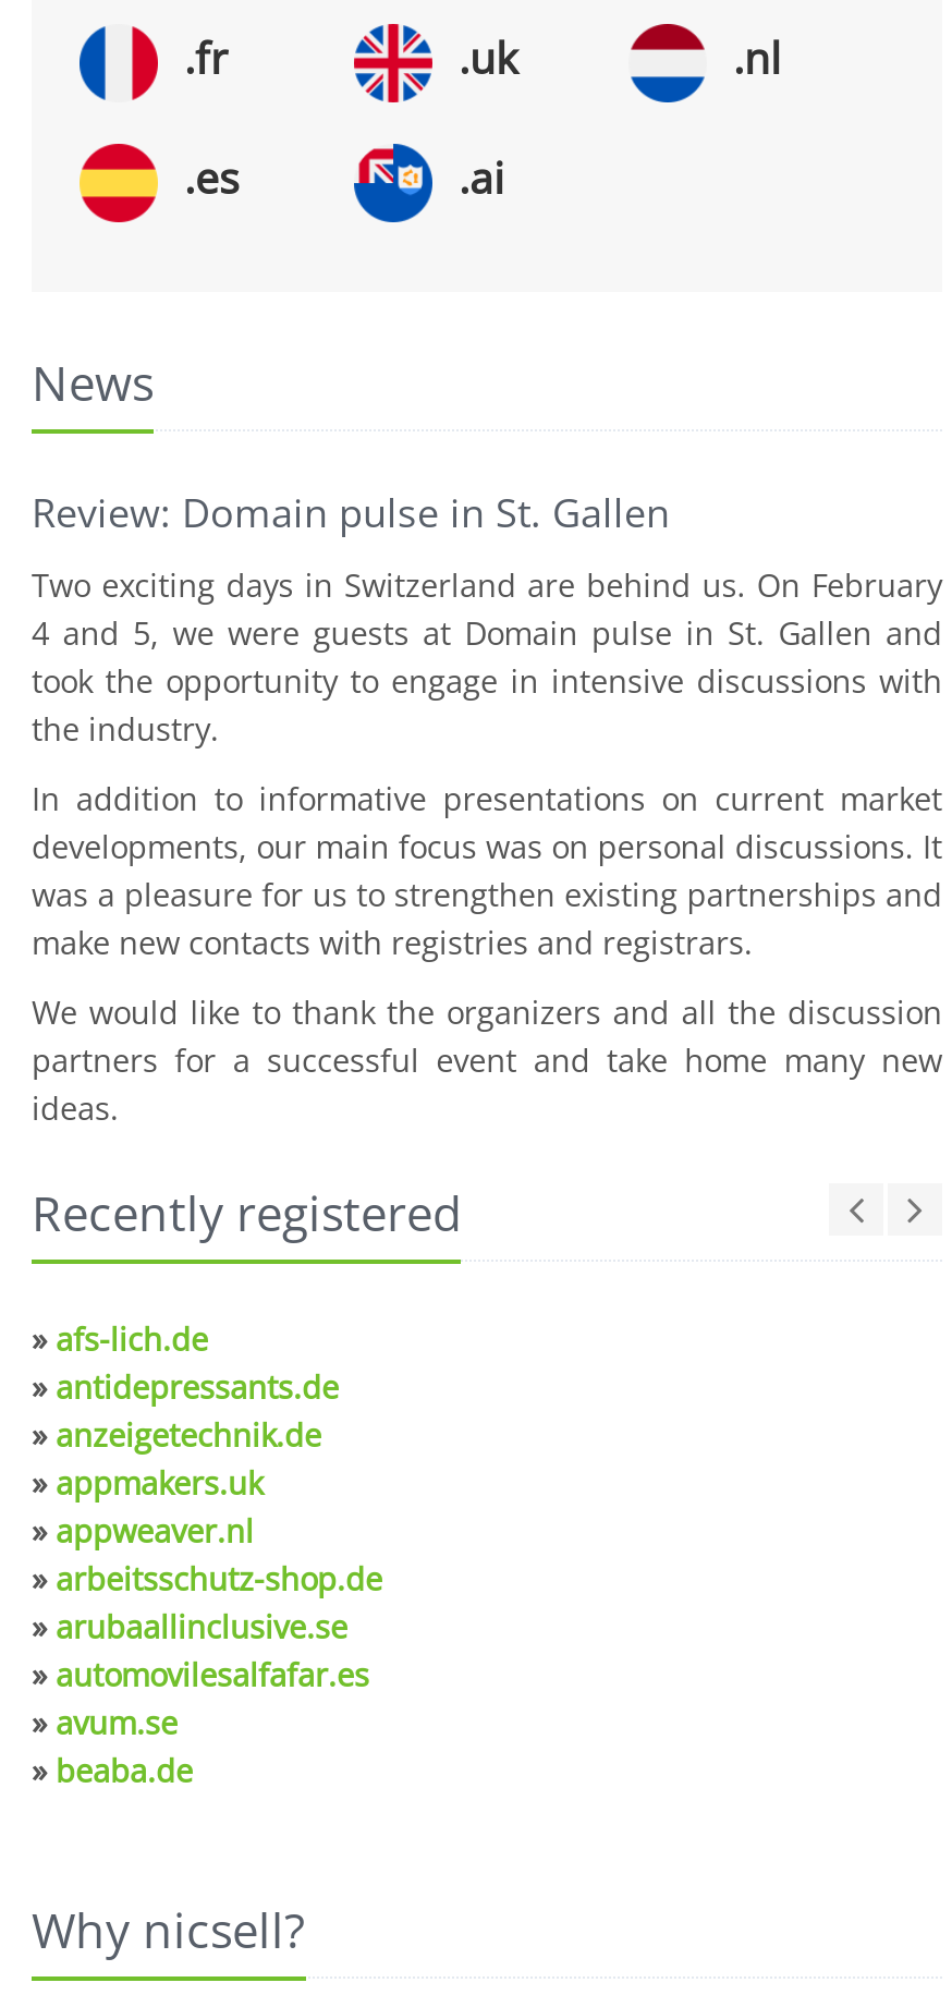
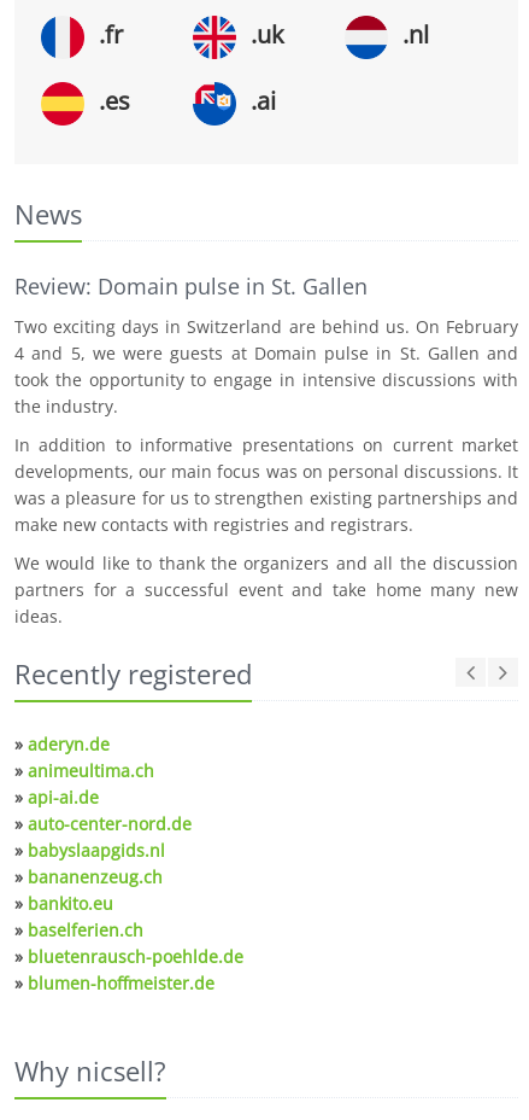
[32,1319,382,1792] » afs-lich.de | » antidepressants.de | » anzeigetechnik.de | » appmakers.uk | » appweaver.nl | » arbeitsschutz-shop.de | » arubaallinclusive.se | » automovilesalfafar.es | » avum.se | » beaba.de -> [14,733,243,995] » aderyn.de | » animeultima.ch | » api-ai.de | » auto-center-nord.de | » babyslaapgids.nl | » bananenzeug.ch | » bankito.eu | » baselferien.ch | » bluetenrausch-poehlde.de | » blumen-hoffmeister.de

